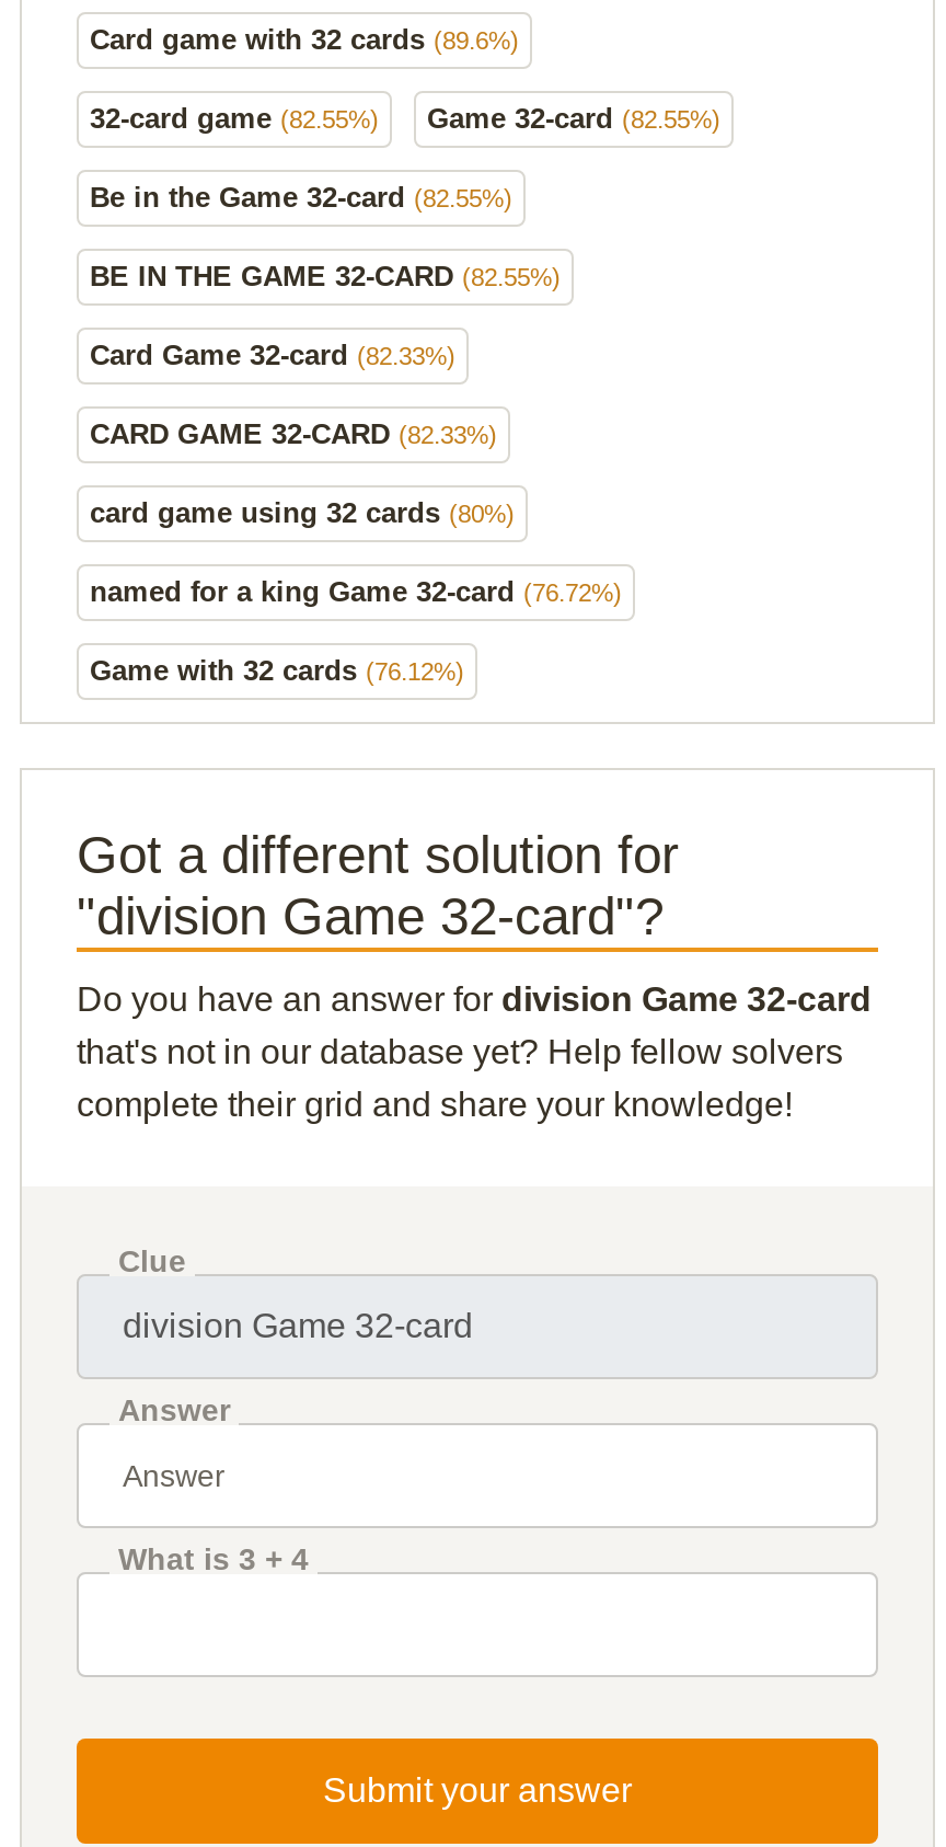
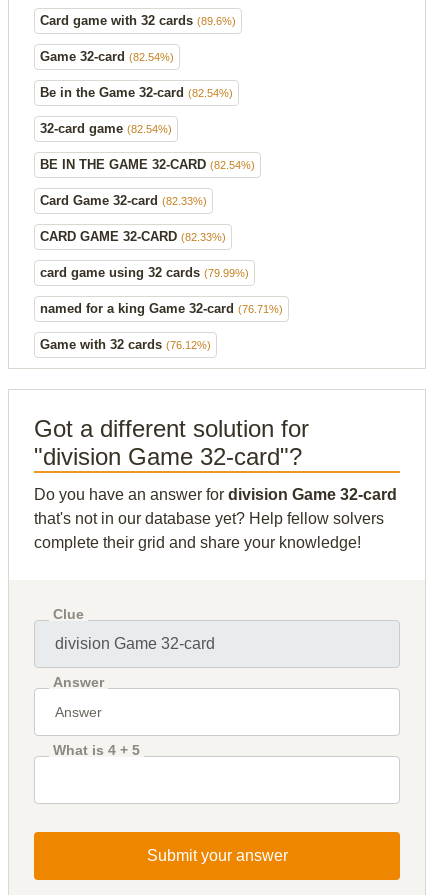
[90,101,720,292] 32-card game (82.55%) | Game 32-card (82.55%) | Be in the Game 32-card (82.55%) | BE IN THE GAME 32-CARD (82.55%) -> [40,49,255,172] Game 32-card (82.54%) | Be in the Game 32-card (82.54%) | 32-card game (82.54%) | BE IN THE GAME 32-CARD (82.54%)
[90,495,515,528] card game using 32 cards (80%) -> [40,265,249,280] card game using 32 cards (79.99%)
[90,574,622,607] named for a king Game 32-card (76.72%) -> [40,301,283,316] named for a king Game 32-card (76.71%)
[118,1540,309,1576] What is 3 + 4 -> [53,742,140,758] What is 4 + 5

